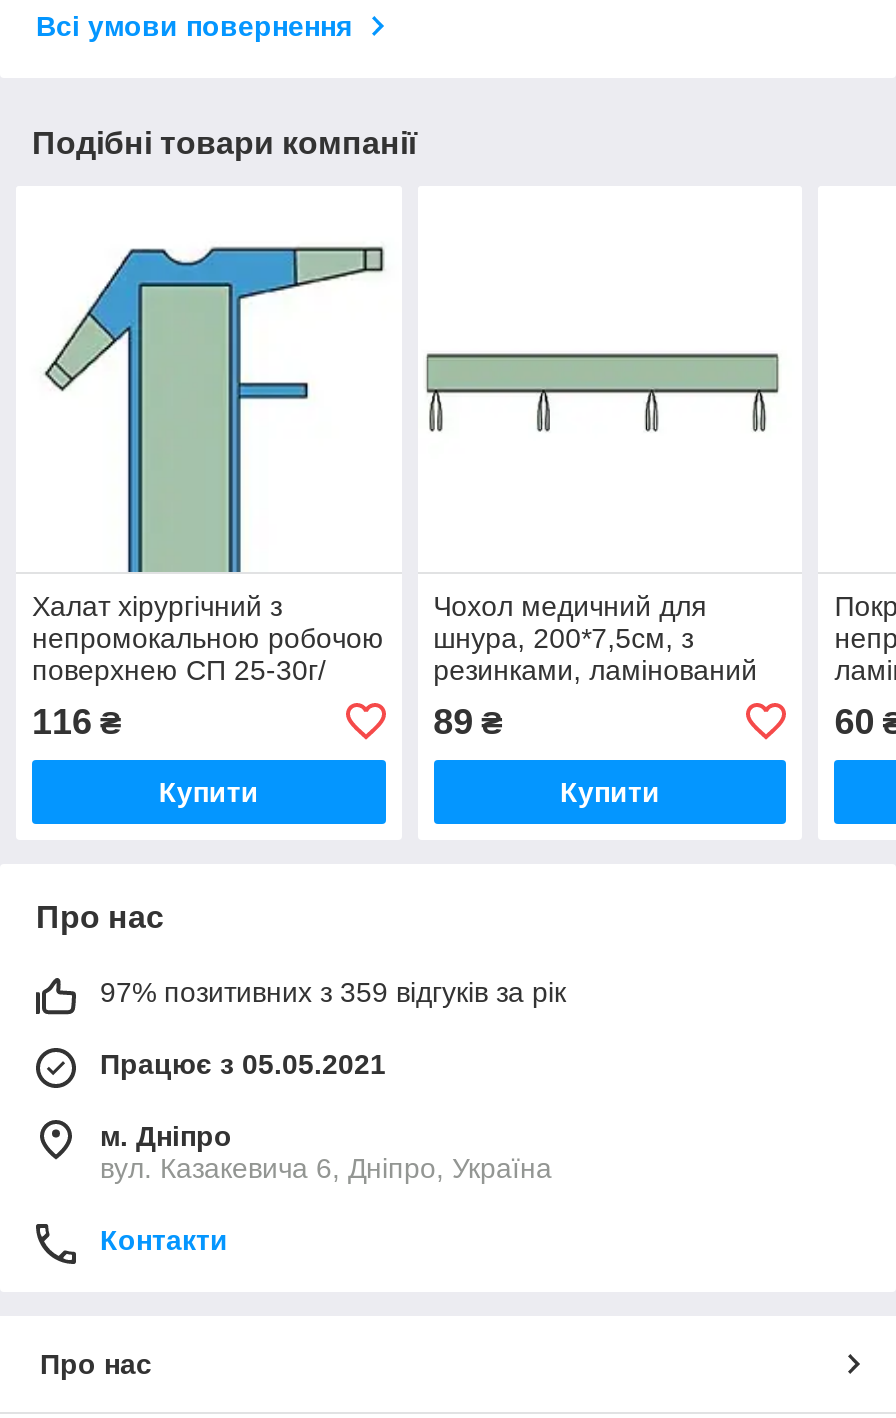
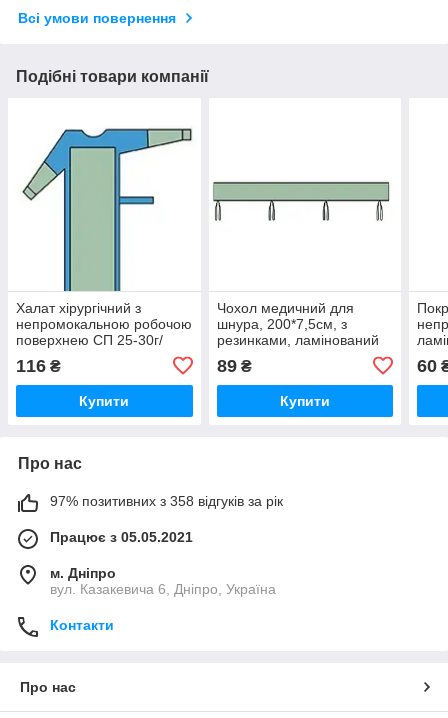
[100,976,566,1008] 97% позитивних з 359 відгуків за рік -> [50,493,283,509] 97% позитивних з 358 відгуків за рік

